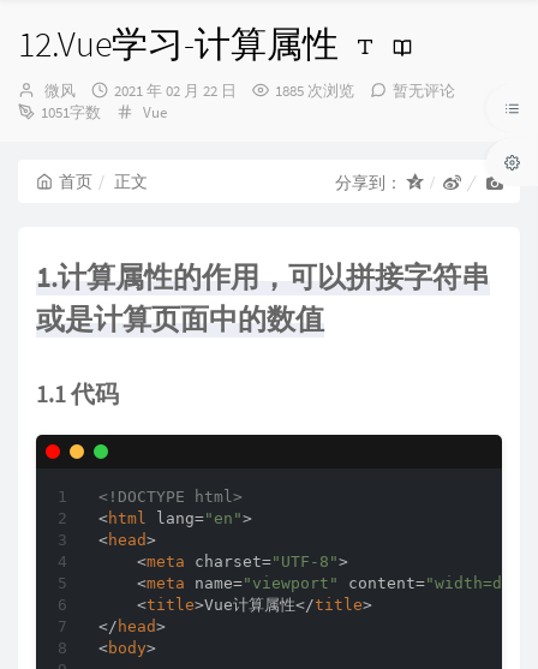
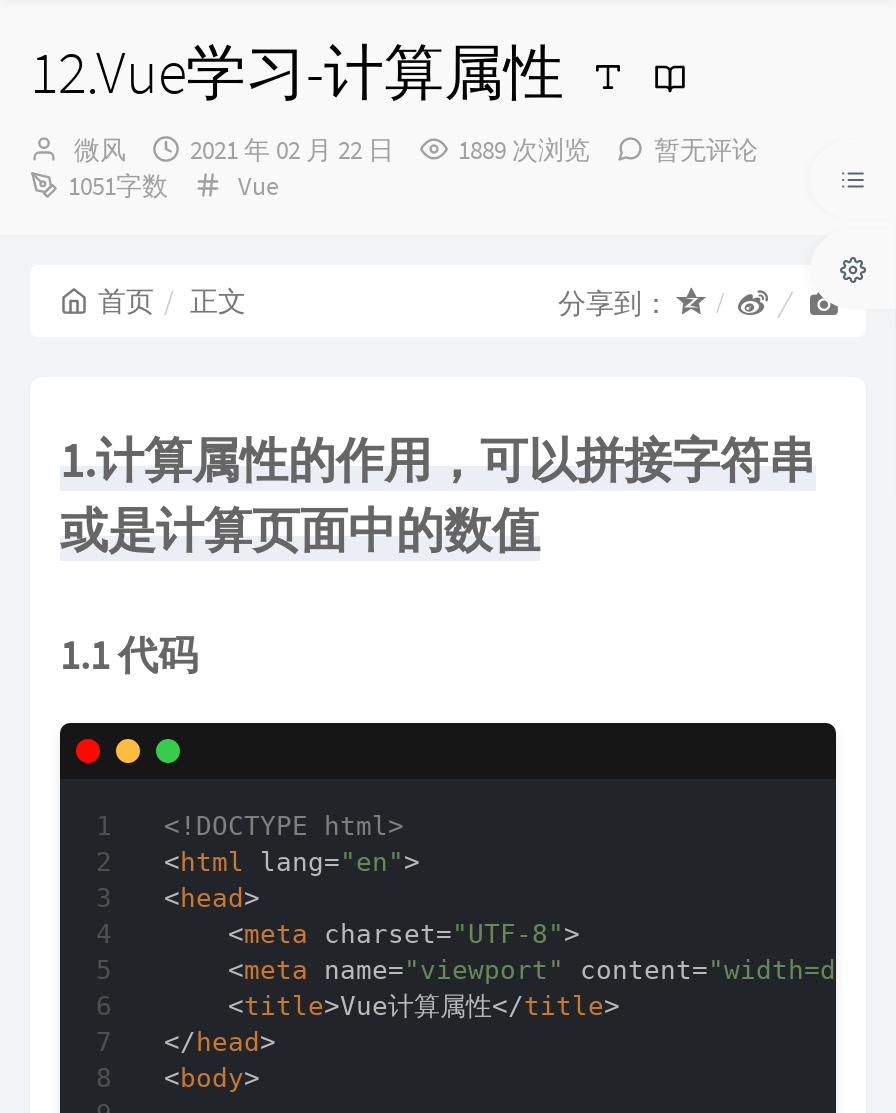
[275,80,354,101] 1885 次浏览 -> [458,133,590,167] 1889 次浏览

